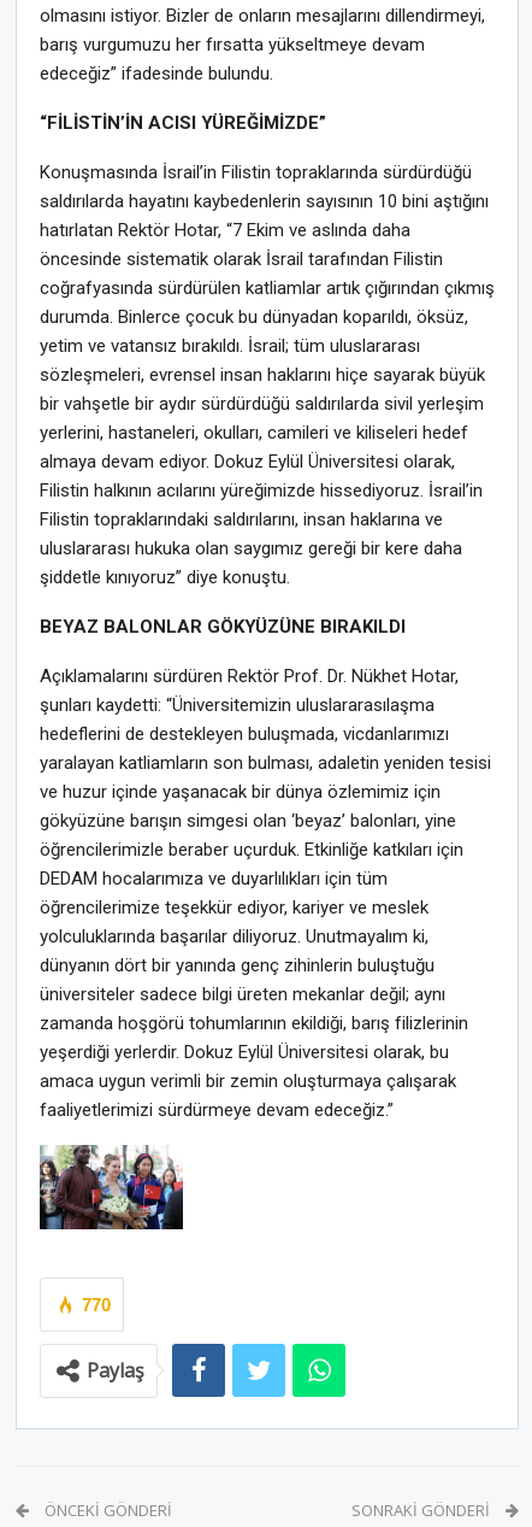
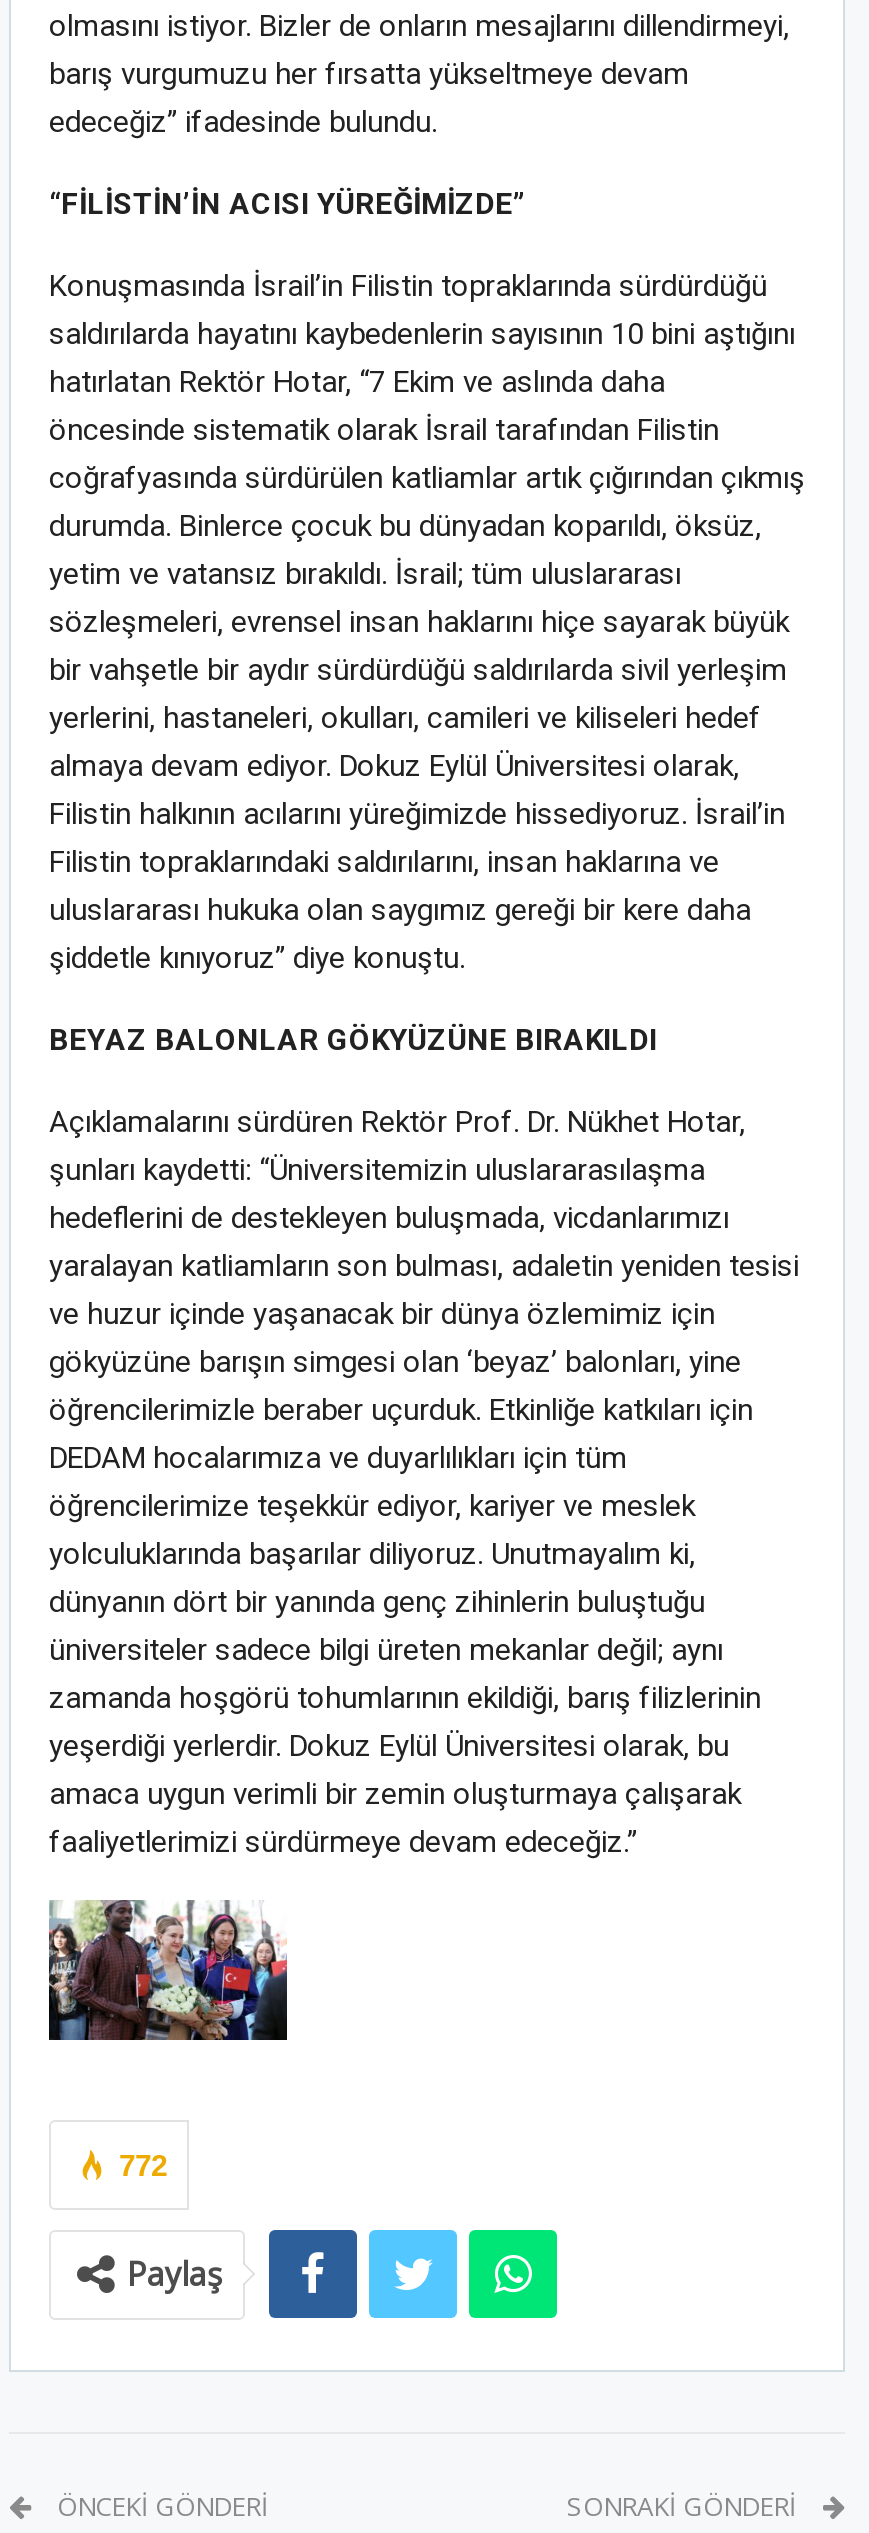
[82,1294,111,1315] 770 -> [119,2148,167,2182] 772

